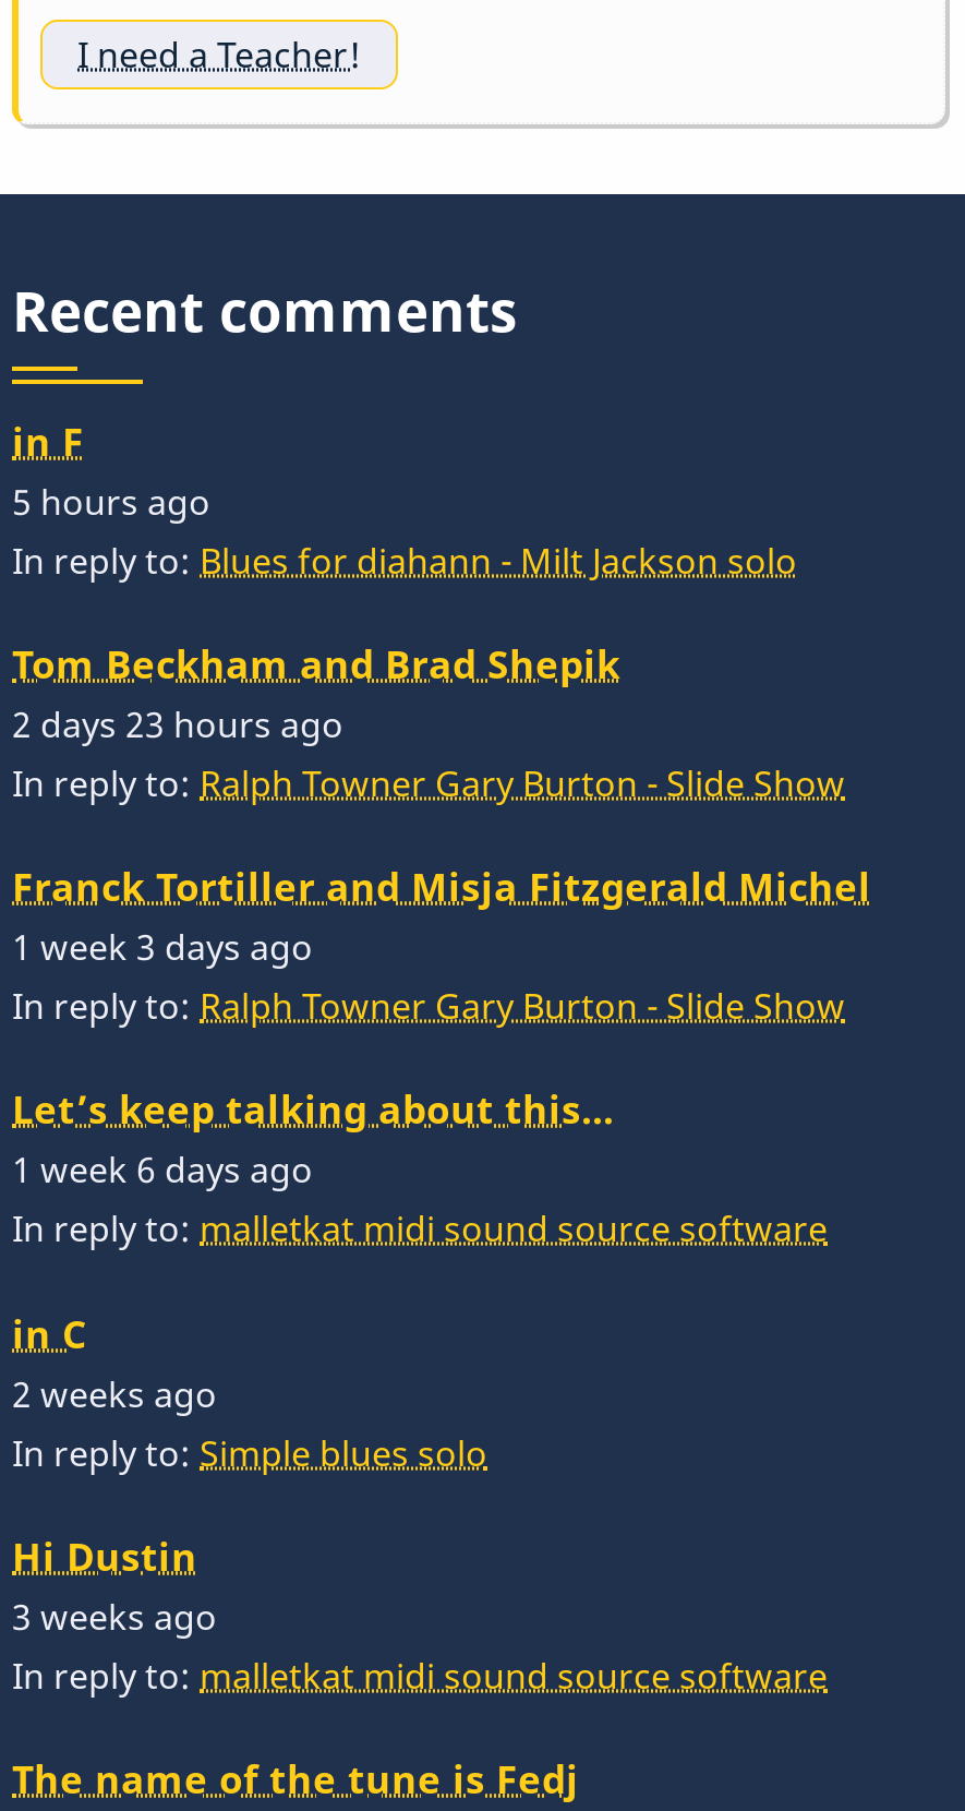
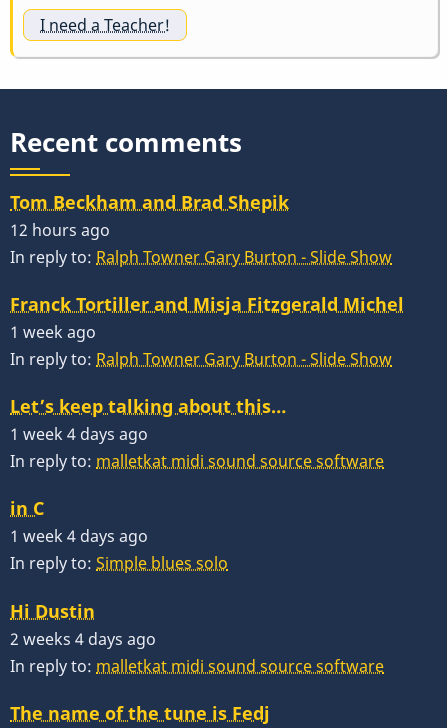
[12,414,797,584] in F | 5 hours ago | In reply to: Blues for diahann - Milt Jackson solo -> none
[12,700,343,748] 2 days 23 hours ago -> [10,219,110,241] 12 hours ago
[12,923,313,971] 1 week 3 days ago -> [10,321,96,343] 1 week ago
[12,1146,313,1194] 1 week 6 days ago -> [10,423,148,445] 1 week 4 days ago
[12,1369,217,1417] 2 weeks ago -> [10,525,148,547] 1 week 4 days ago
[12,1592,217,1640] 3 weeks ago -> [10,627,156,649] 2 weeks 4 days ago

